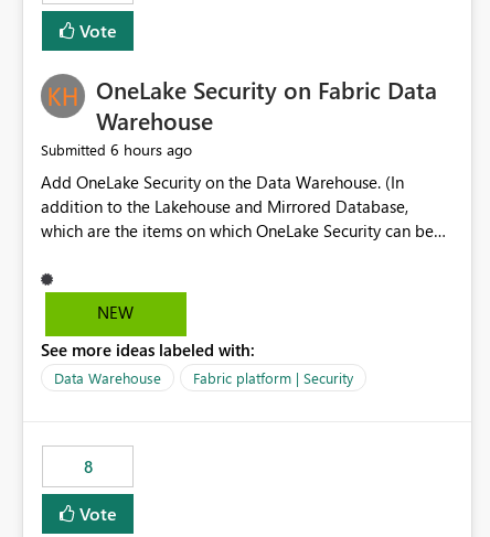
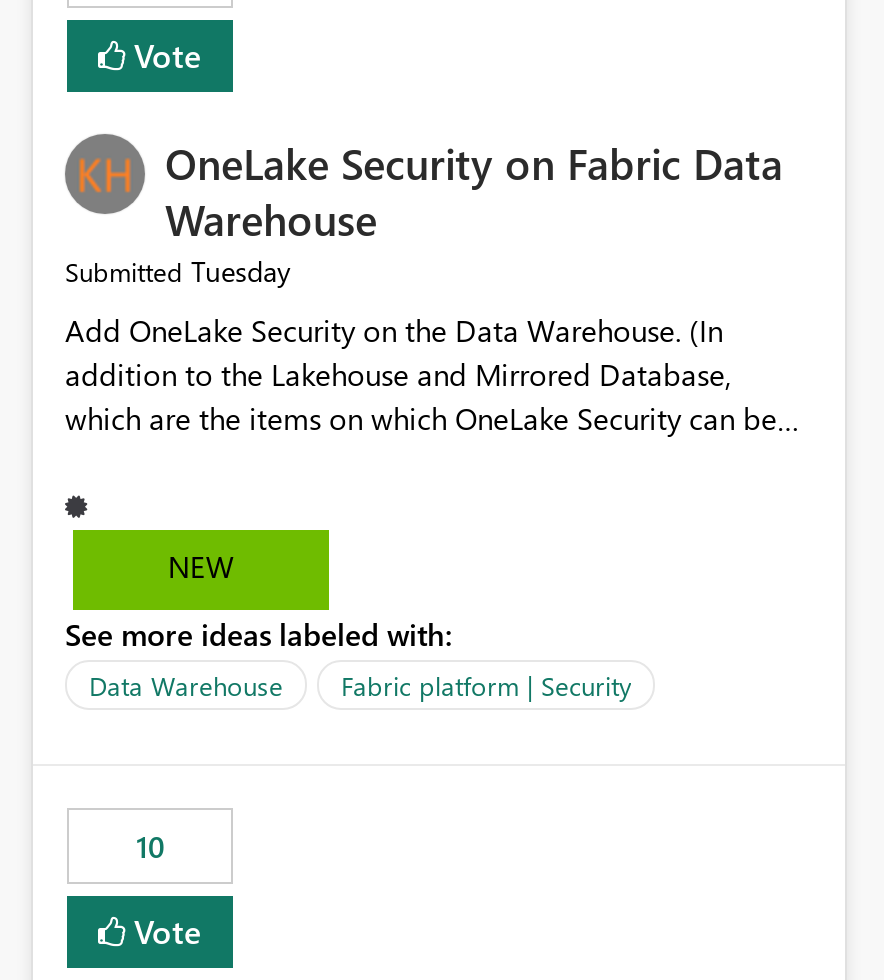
[41,139,192,160] Submitted 6 hours ago -> [65,253,291,291] Submitted Tuesday
[83,456,92,478] 8 -> [136,827,164,867] 10

